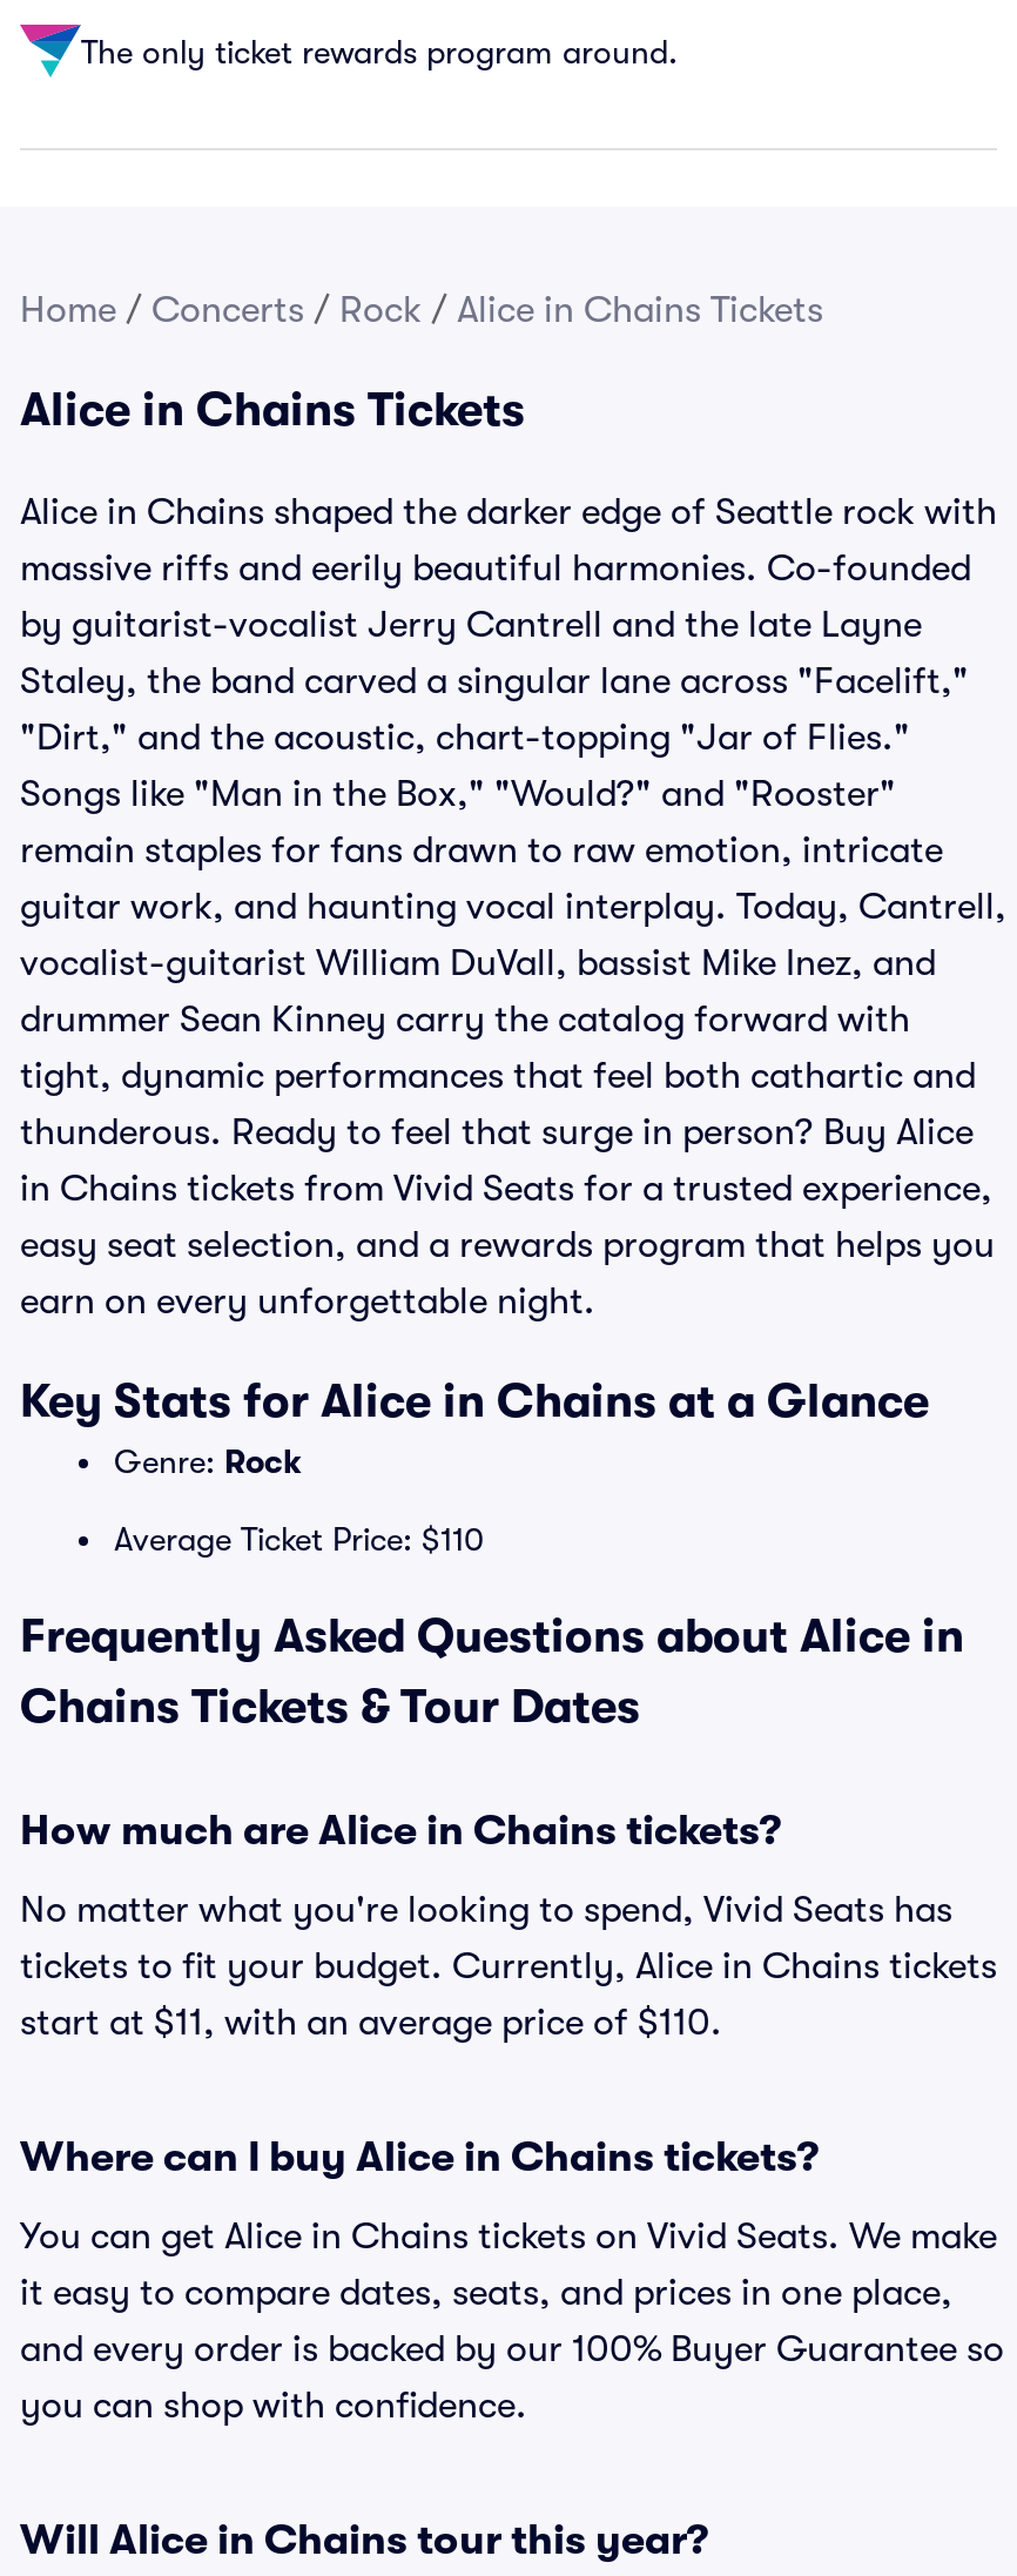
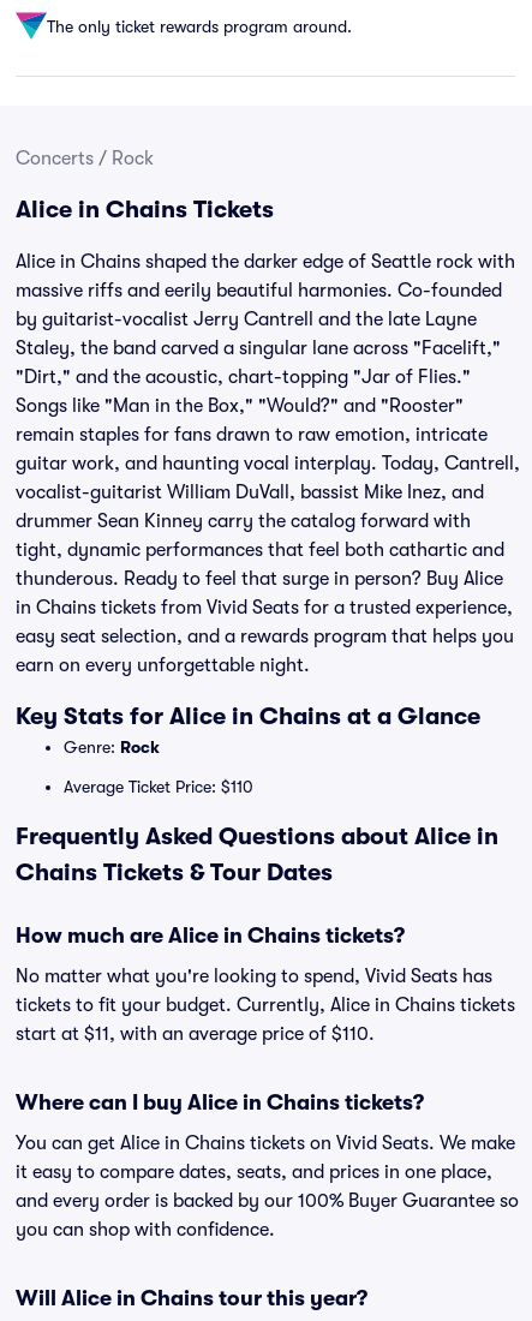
[20,289,823,331] Home / Concerts / Rock / Alice in Chains Tickets -> [16,148,154,169] Concerts / Rock

